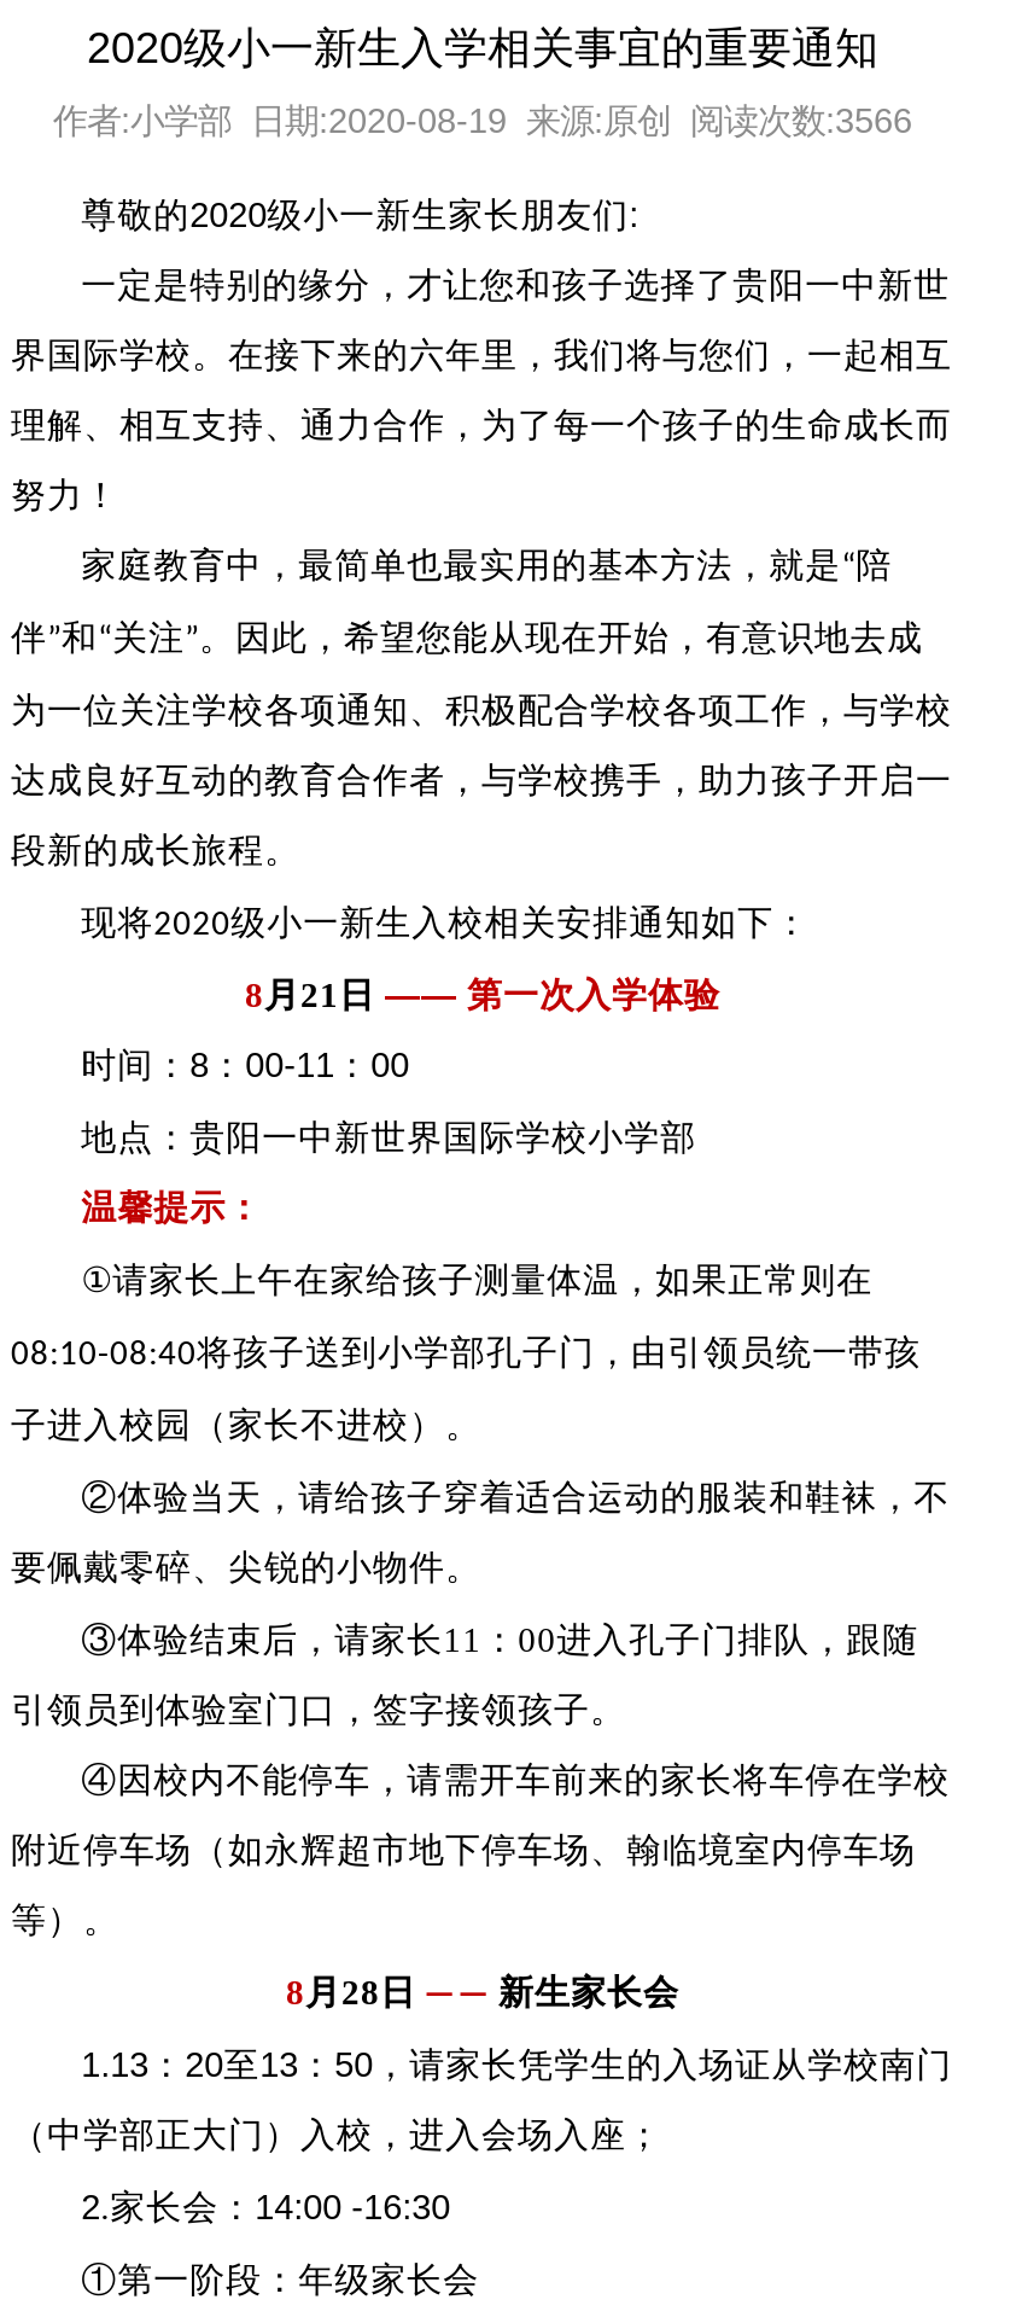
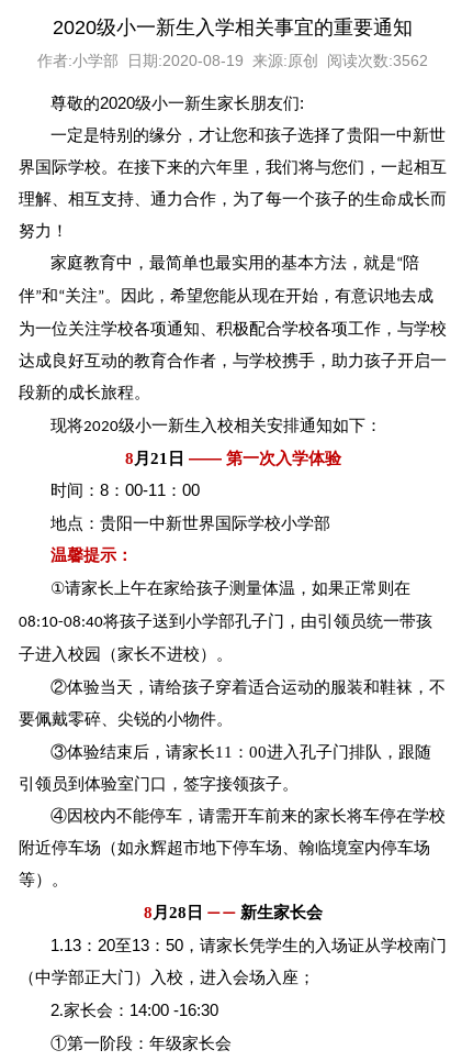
[53,102,912,140] 作者:小学部 日期:2020-08-19 来源:原创 阅读次数:3566 -> [37,52,428,69] 作者:小学部 日期:2020-08-19 来源:原创 阅读次数:3562

